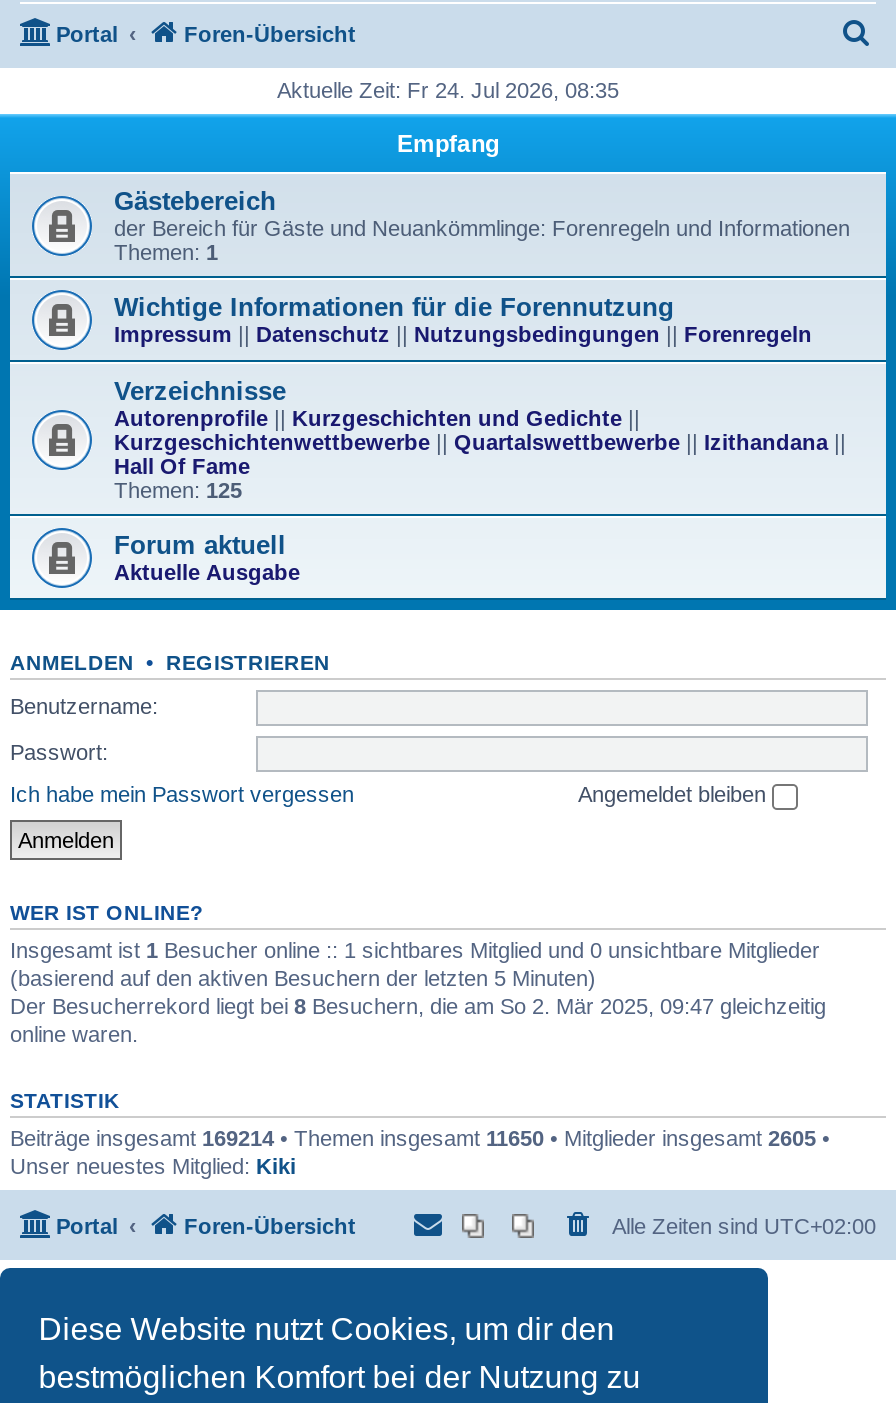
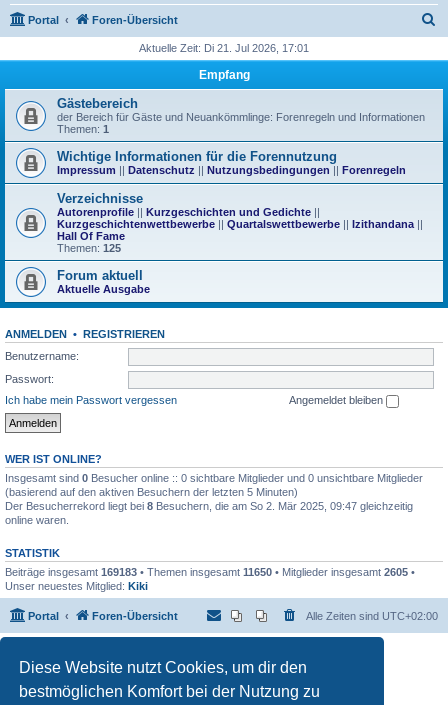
[277,78,619,102] Aktuelle Zeit: Fr 24. Jul 2026, 08:35 -> [139,42,309,54] Aktuelle Zeit: Di 21. Jul 2026, 17:01
[10,937,820,961] Insgesamt ist 1 Besucher online :: 1 sichtbares Mitglied und 0 unsichtbare Mitglieder -> [5,472,423,484] Insgesamt sind 0 Besucher online :: 0 sichtbare Mitglieder und 0 unsichtbare Mitglieder
[10,1125,830,1149] Beiträge insgesamt 169214 • Themen insgesamt 11650 • Mitglieder insgesamt 2605 • -> [5,566,415,578] Beiträge insgesamt 169183 • Themen insgesamt 11650 • Mitglieder insgesamt 2605 •

